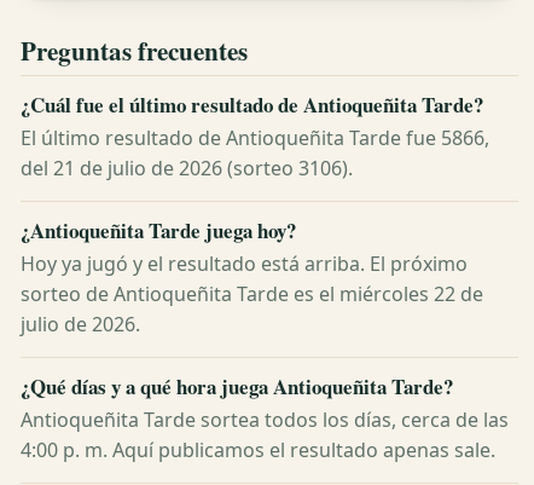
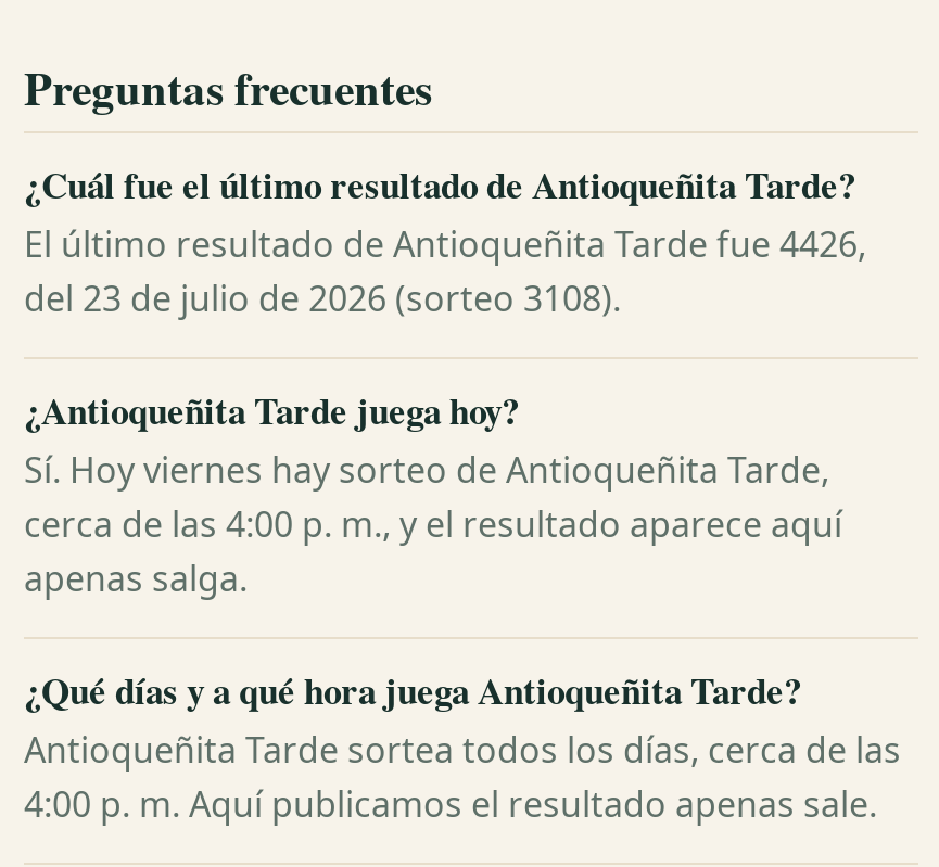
[21,124,489,151] El último resultado de Antioqueñita Tarde fue 5866, -> [24,219,866,267] El último resultado de Antioqueñita Tarde fue 4426,
[21,154,353,181] del 21 de julio de 2026 (sorteo 3106). -> [24,274,621,321] del 23 de julio de 2026 (sorteo 3108).
[21,250,483,337] Hoy ya jugó y el resultado está arriba. El próximo | sorteo de Antioqueñita Tarde es el miércoles 22 de | julio de 2026. -> [24,445,842,601] Sí. Hoy viernes hay sorteo de Antioqueñita Tarde, | cerca de las 4:00 p. m., y el resultado aparece aquí | apenas salga.

